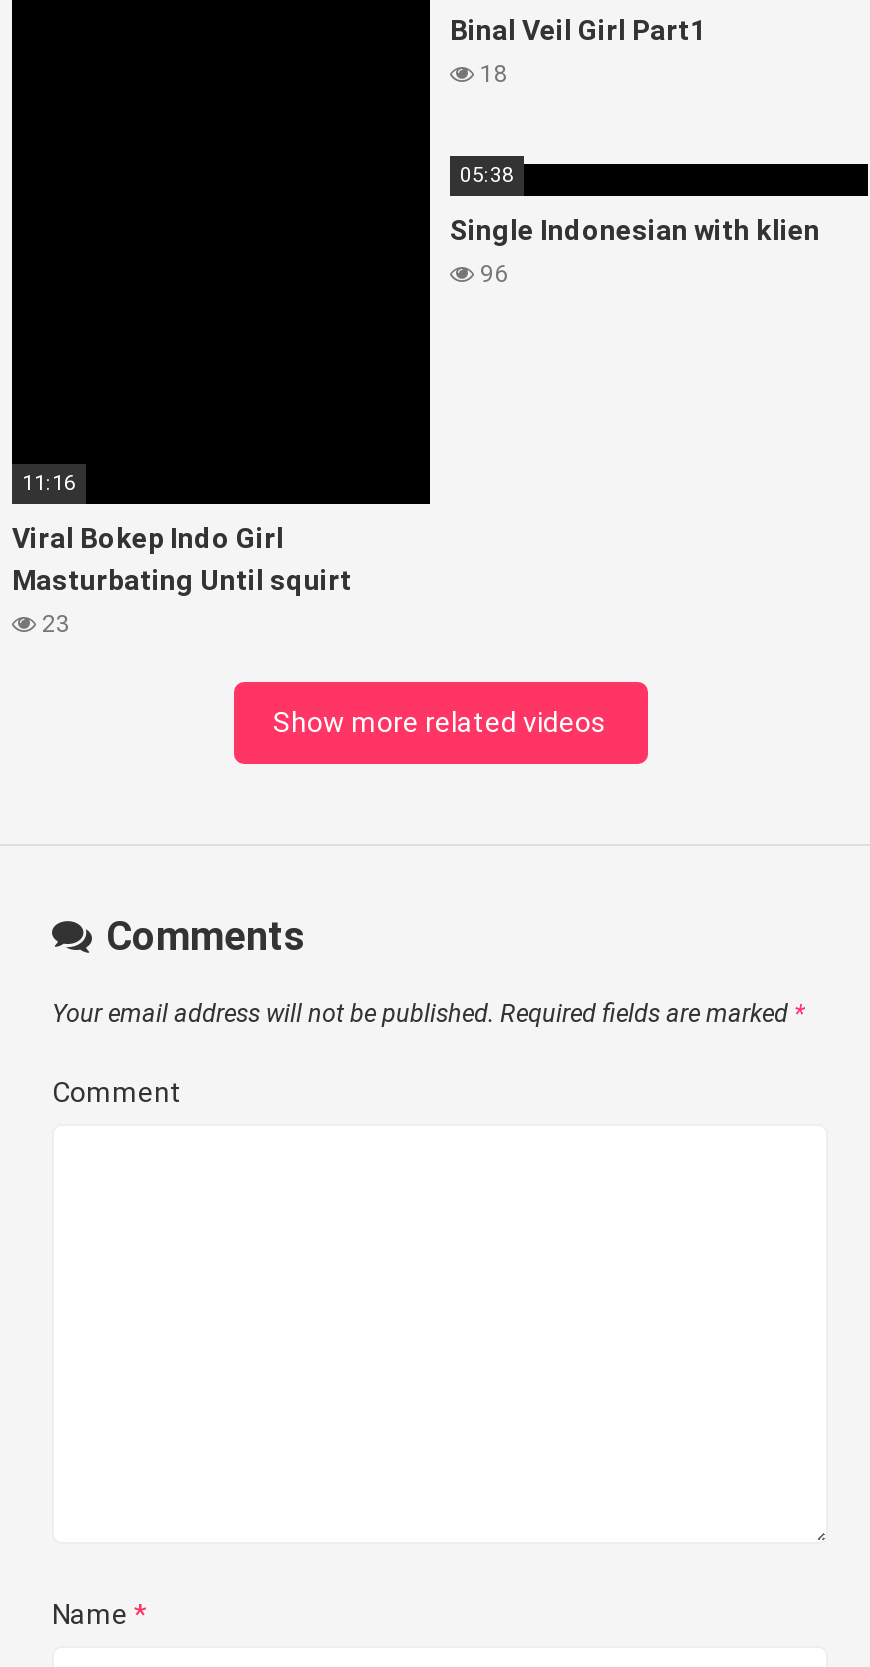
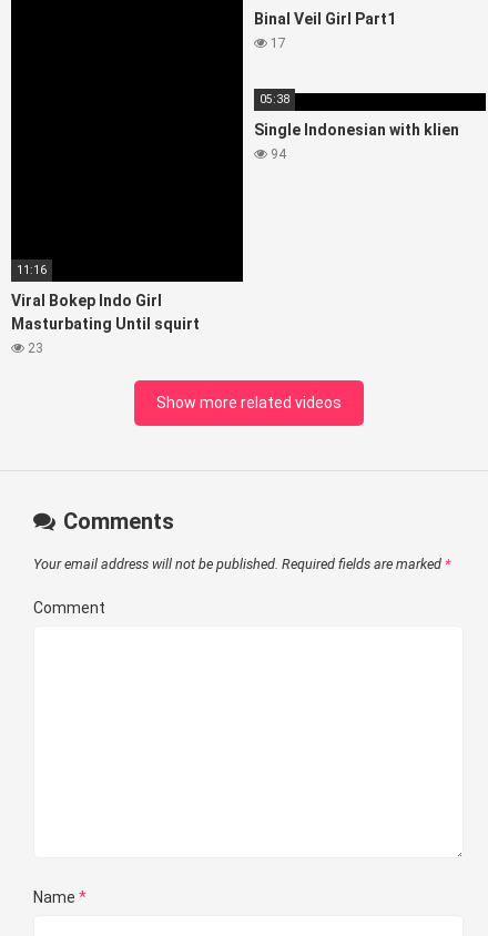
[474,59,508,87] 18 -> [267,35,286,50] 17
[474,260,508,288] 96 -> [267,146,286,162] 94

